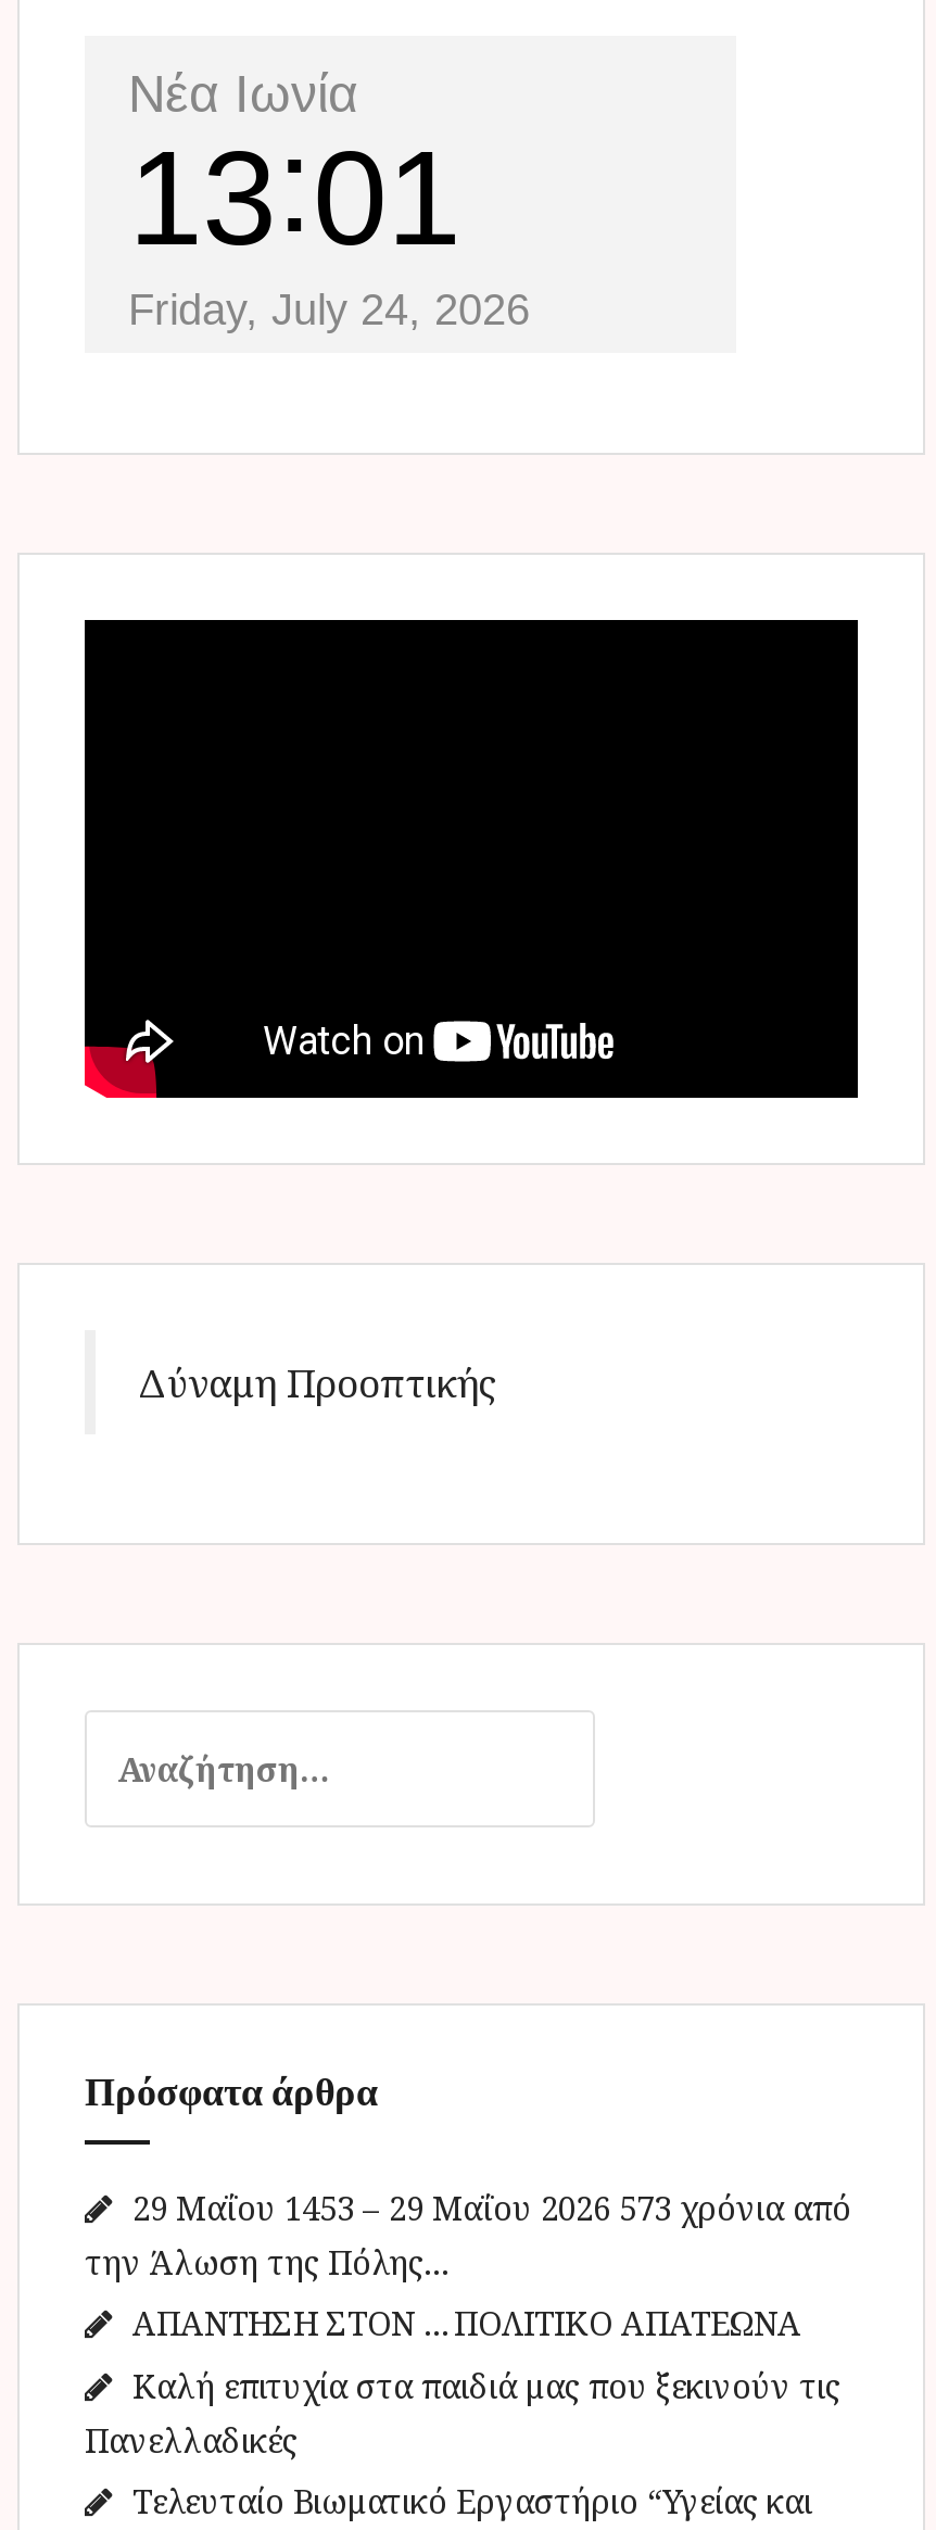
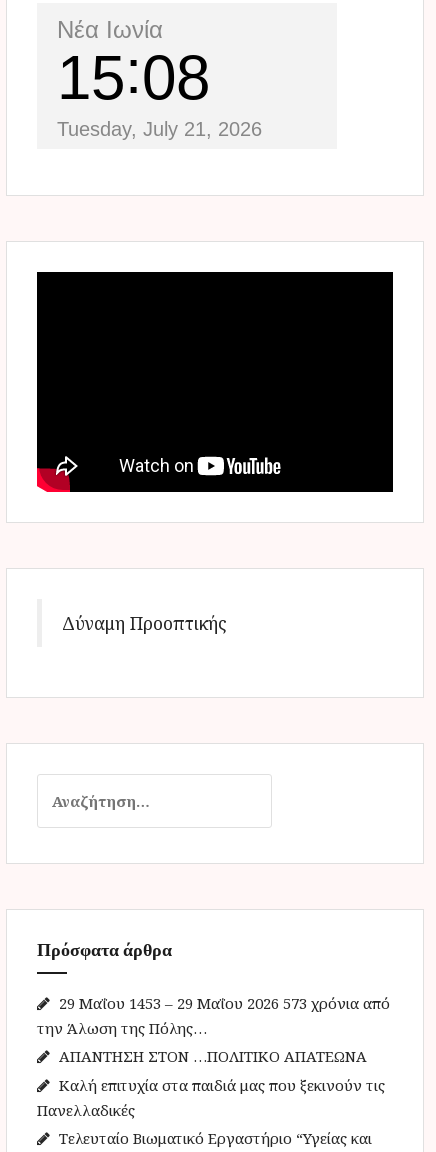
[128,122,460,272] 13 01 -> [57,43,210,112] 15 08
[128,285,530,333] Friday, July 24, 2026 -> [57,118,262,140] Tuesday, July 21, 2026

